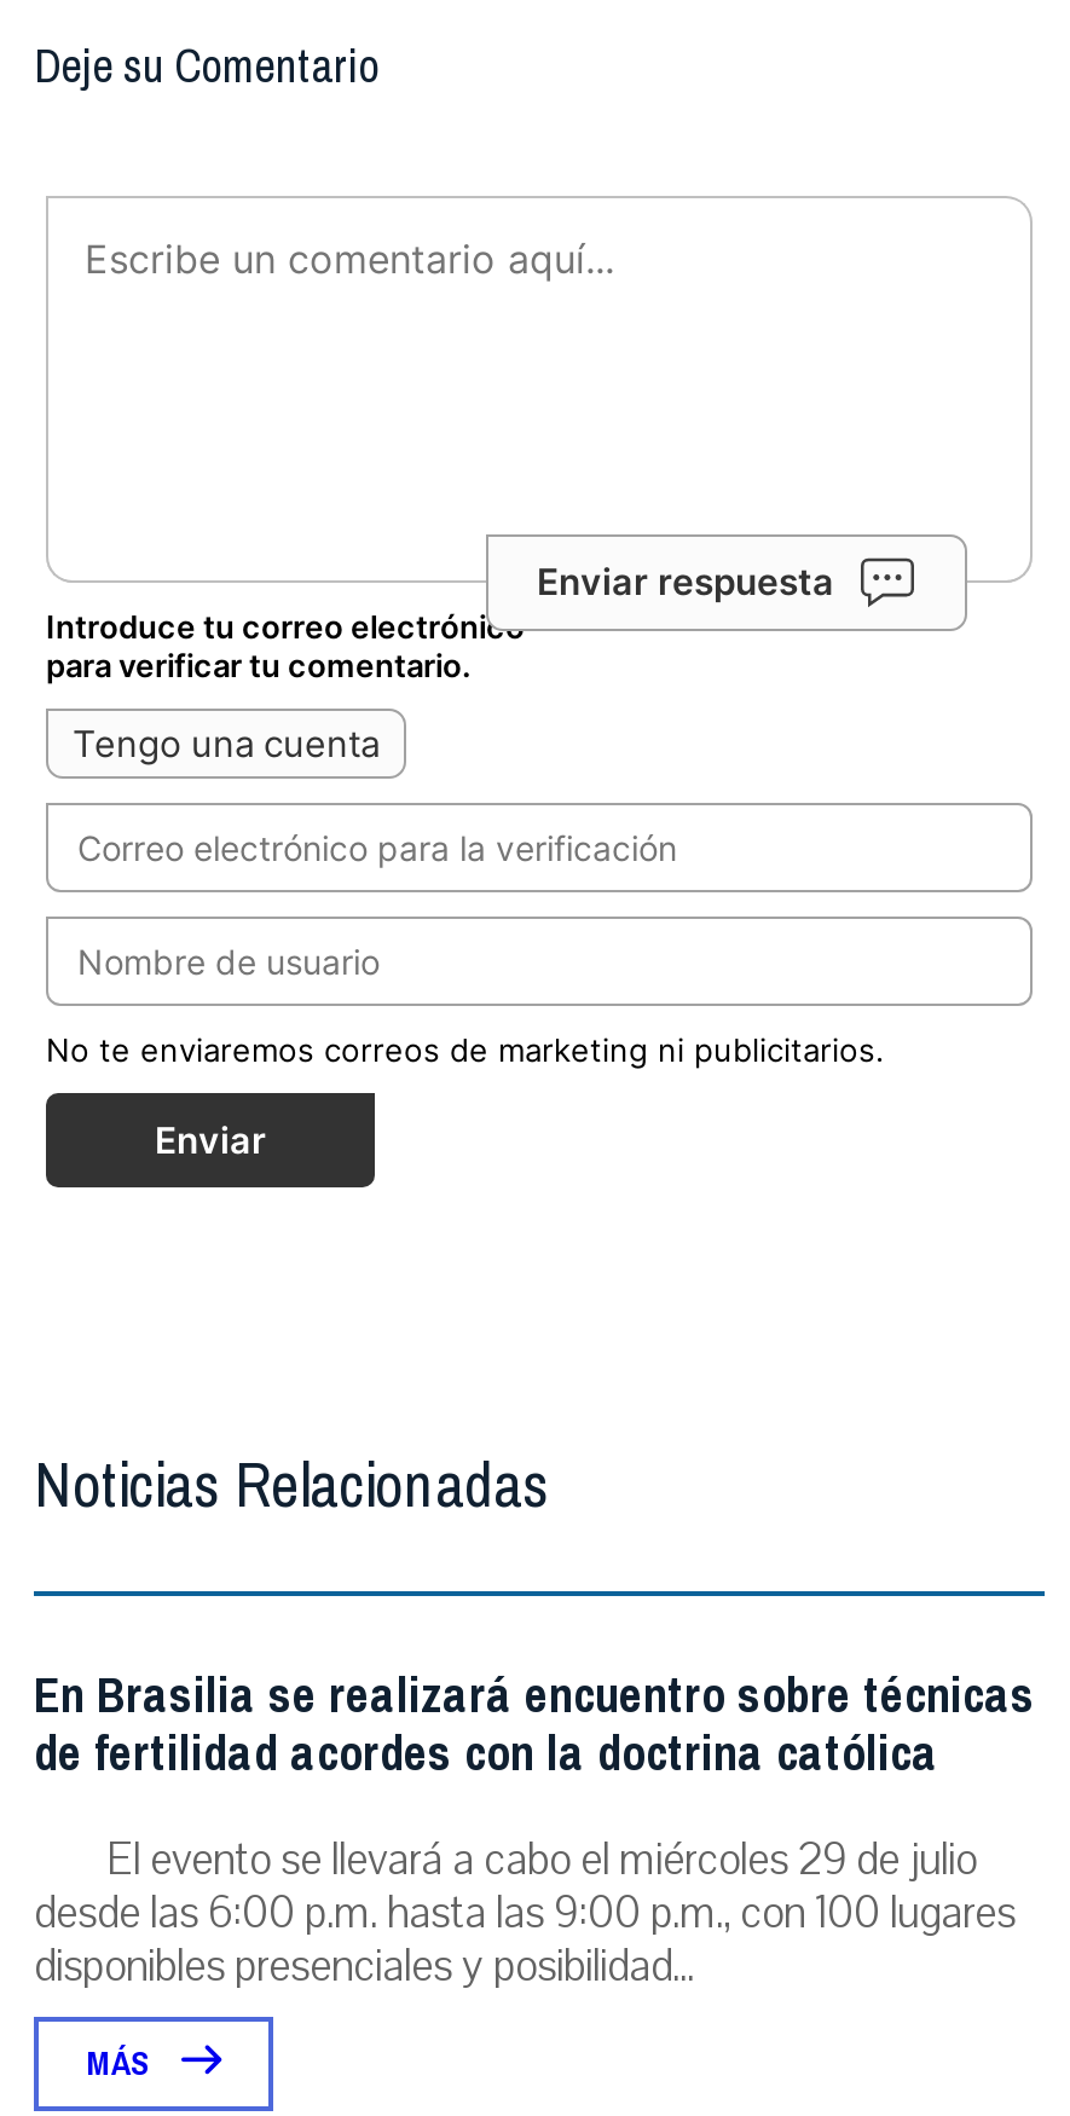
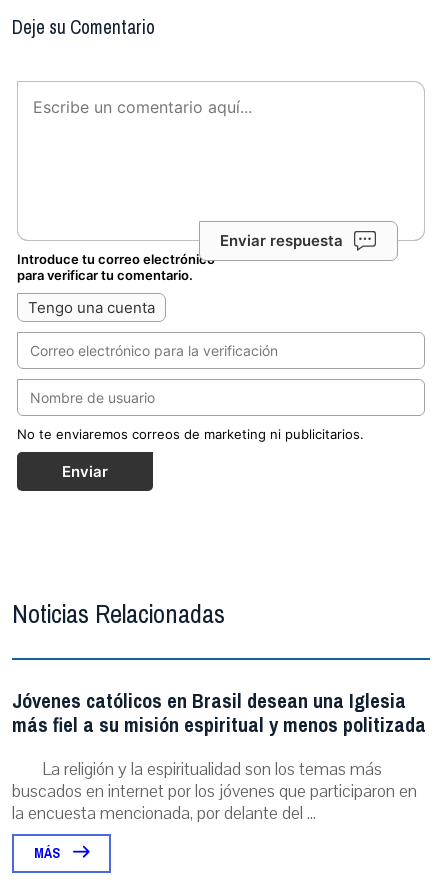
[34,1653,1035,1996] En Brasilia se realizará encuentro sobre técnicas | de fertilidad acordes con la doctrina católica | El evento se llevará a cabo el miércoles 29 de julio | desde las 6:00 p.m. hasta las 9:00 p.m., con 100 lugares | disponibles presenciales y posibilidad... -> [12,683,426,825] Jóvenes católicos en Brasil desean una Iglesia | más fiel a su misión espiritual y menos politizada | La religión y la espiritualidad son los temas más | buscados en internet por los jóvenes que participaron en | la encuesta mencionada, por delante del ...

